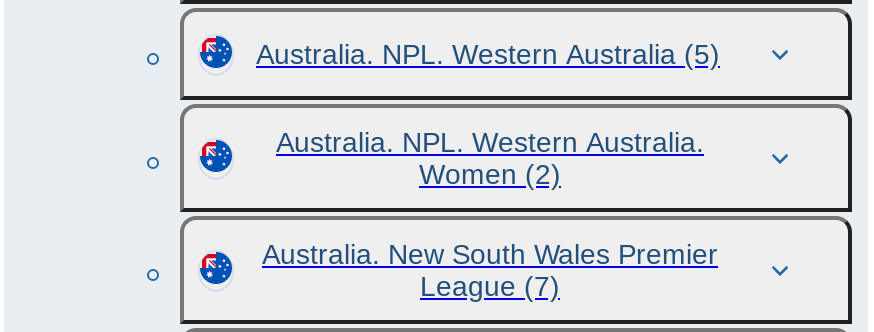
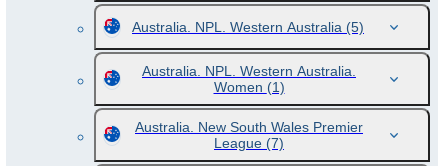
[419,158,561,190] Women (2) -> [213,79,284,95] Women (1)

